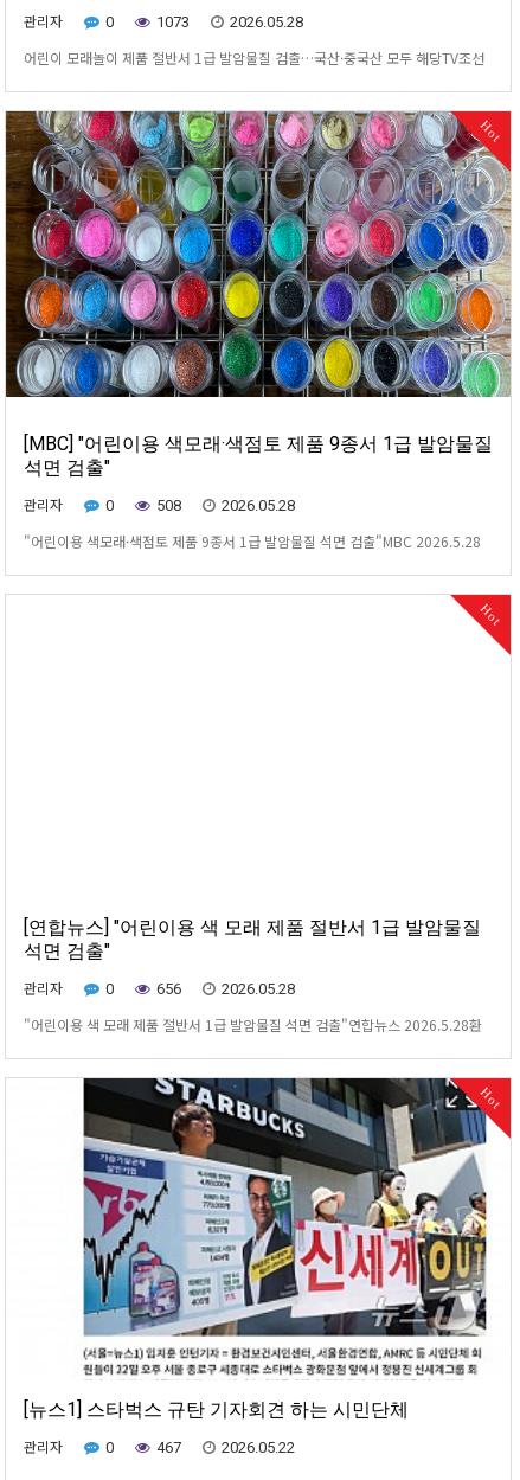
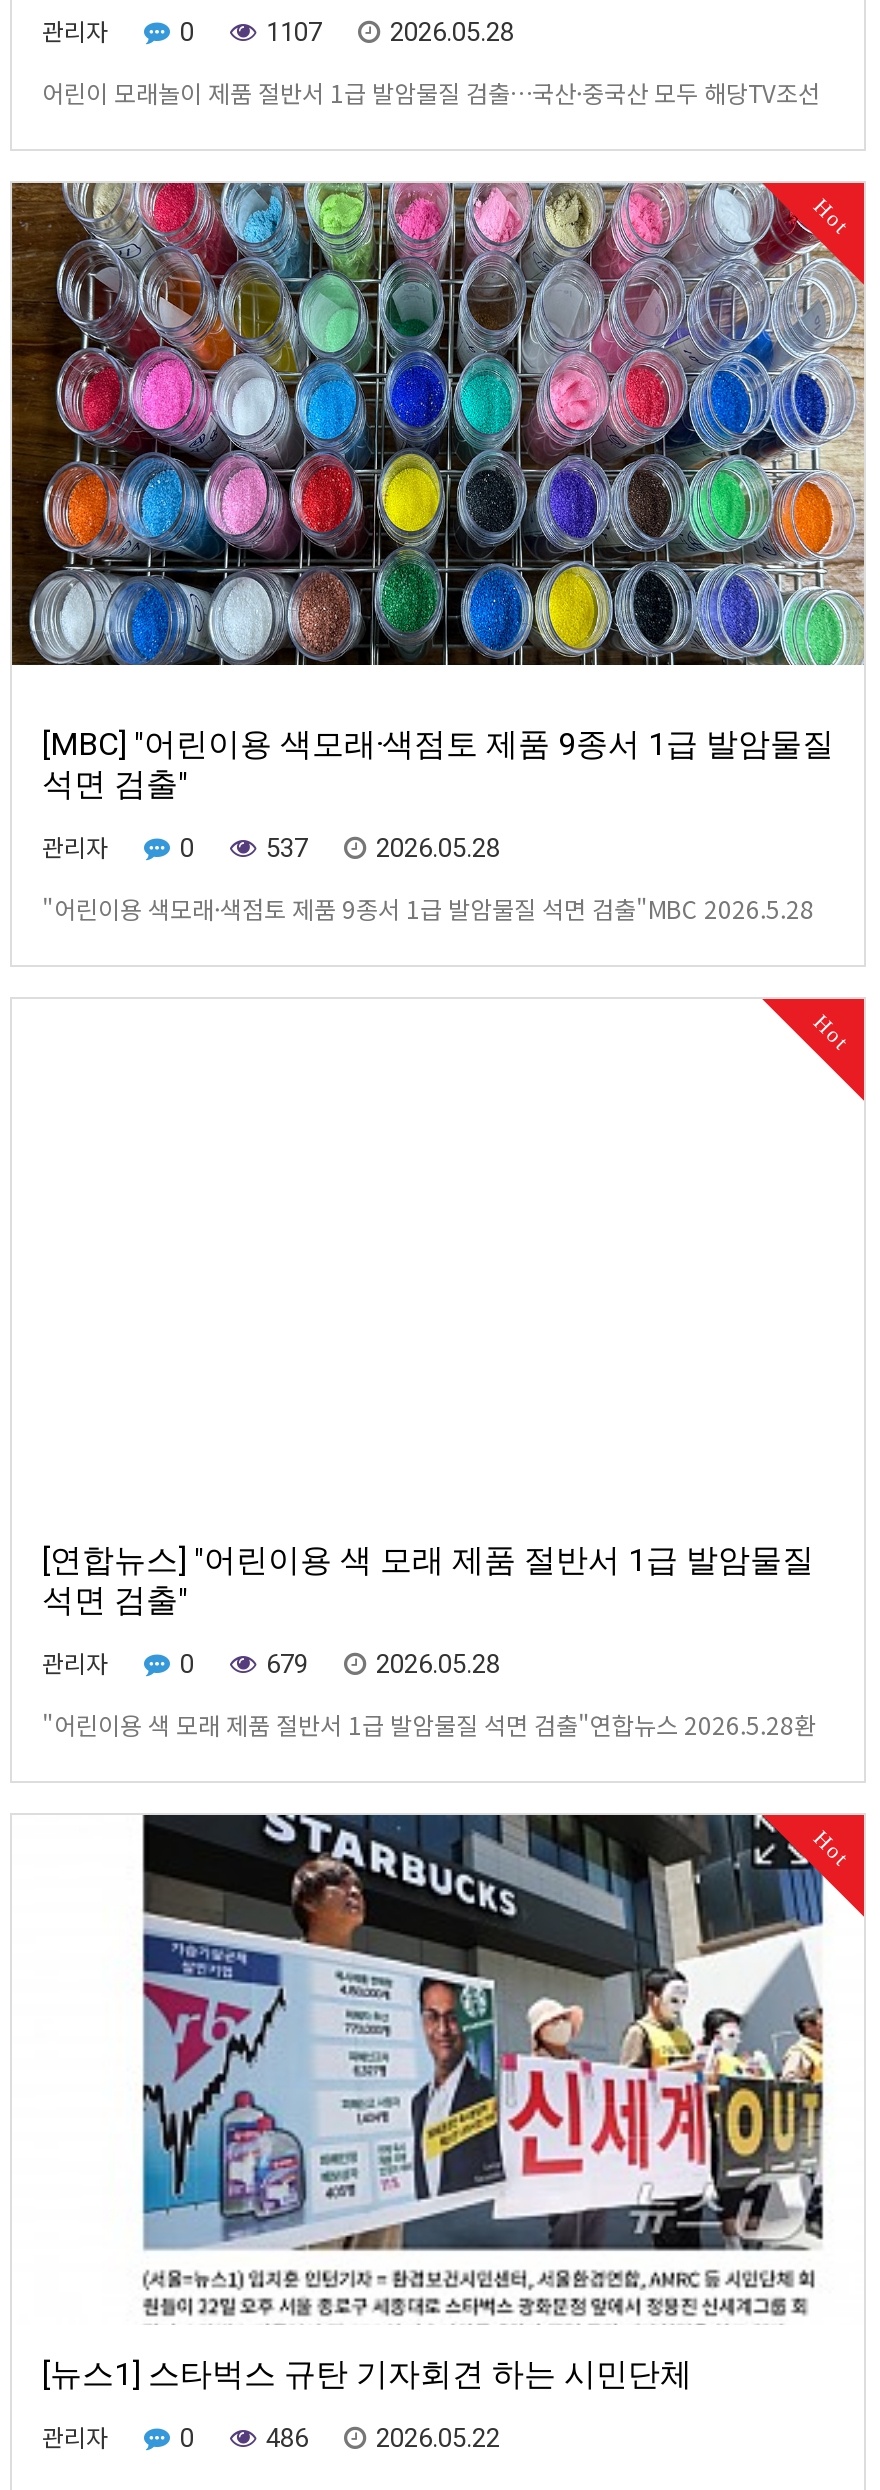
[102,13,303,31] 0 1073 2026.05.28 -> [174,18,514,48] 0 1107 2026.05.28
[102,496,295,514] 0 508 2026.05.28 -> [174,833,500,863] 0 537 2026.05.28
[102,979,295,997] 0 656 2026.05.28 -> [174,1648,500,1678] 0 679 2026.05.28
[102,1439,295,1456] 0 467 2026.05.22 -> [174,2423,500,2453] 0 486 2026.05.22

